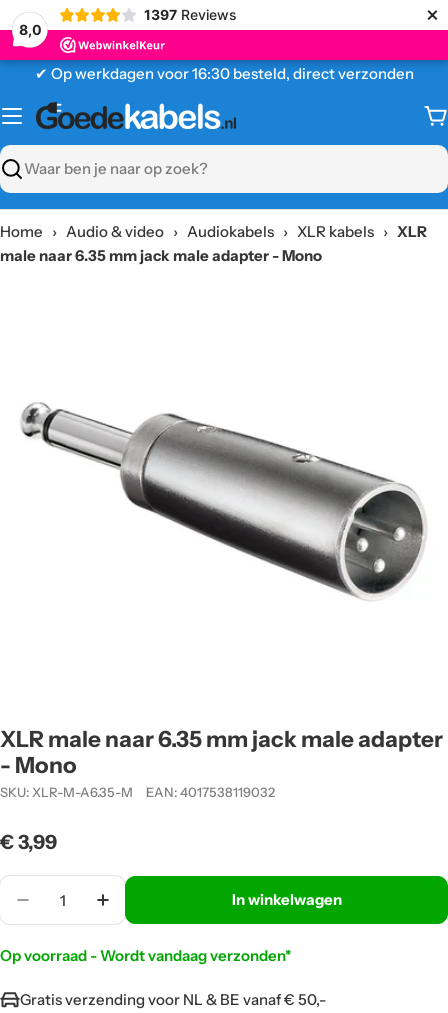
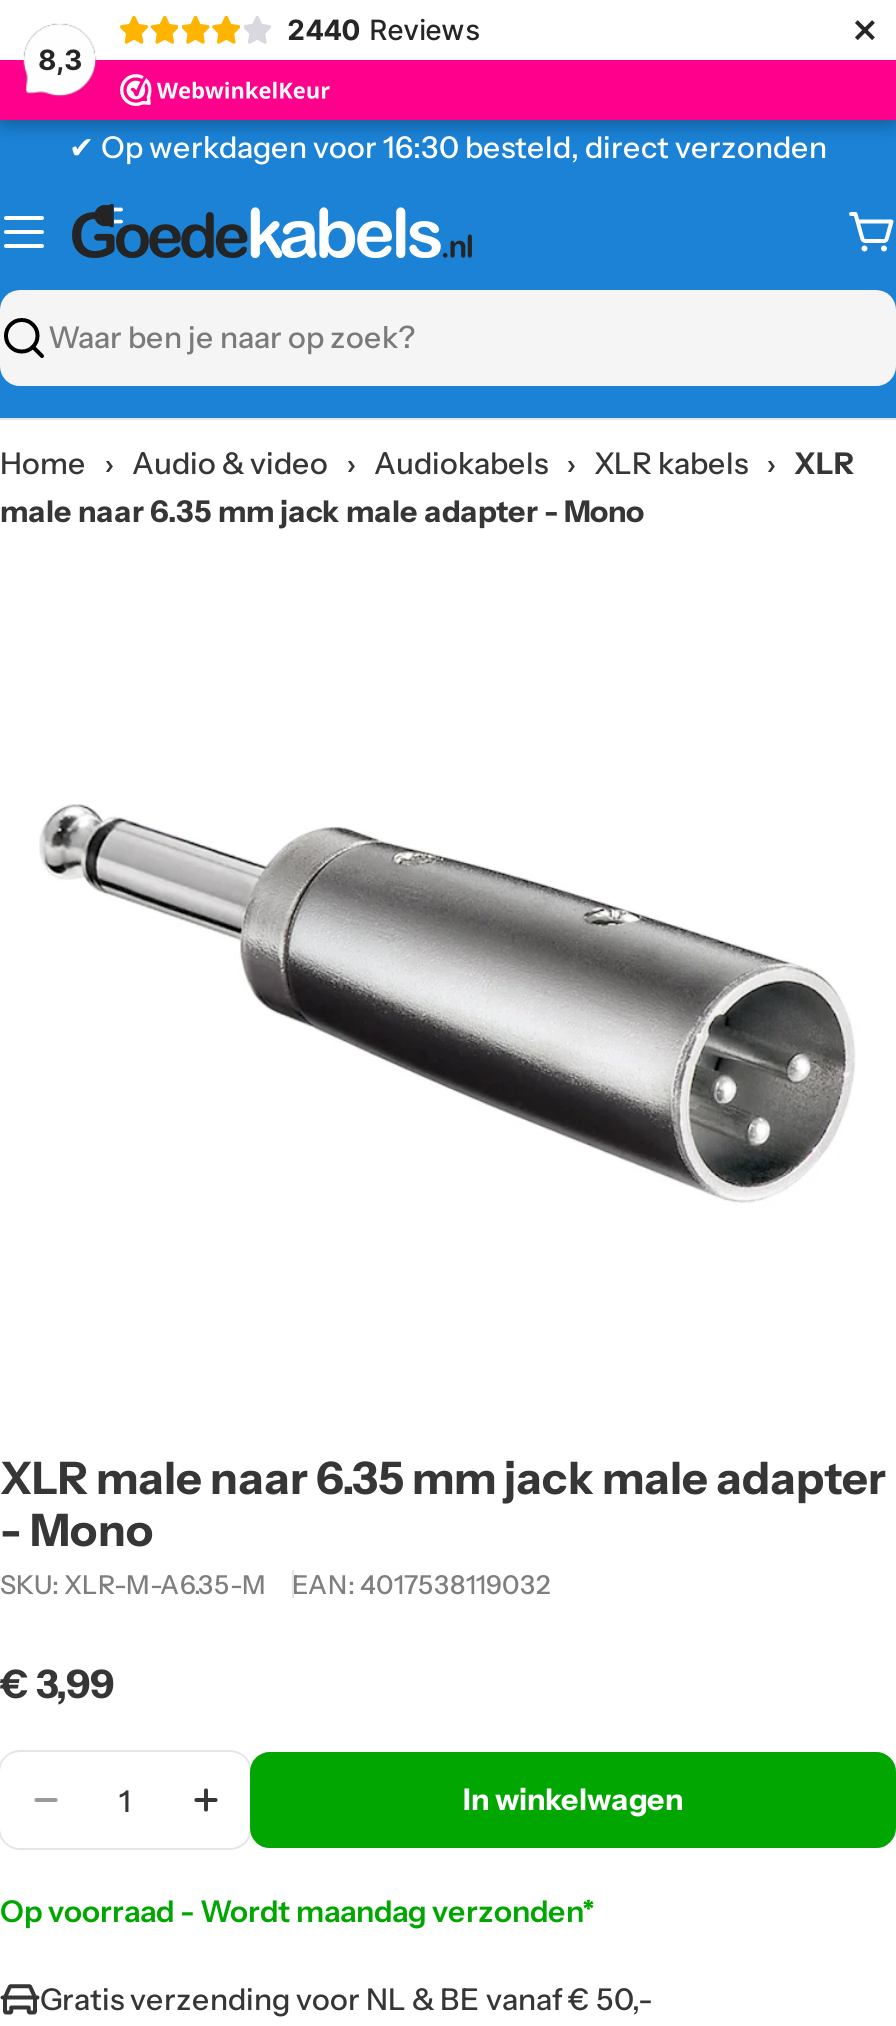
[144,6,237,23] 1397 Reviews -> [287,12,481,46] 2440 Reviews
[18,21,41,38] 8,0 -> [38,42,82,76] 8,3
[0,946,291,965] Op voorraad - Wordt vandaag verzonden* -> [0,1893,594,1931] Op voorraad - Wordt maandag verzonden*

